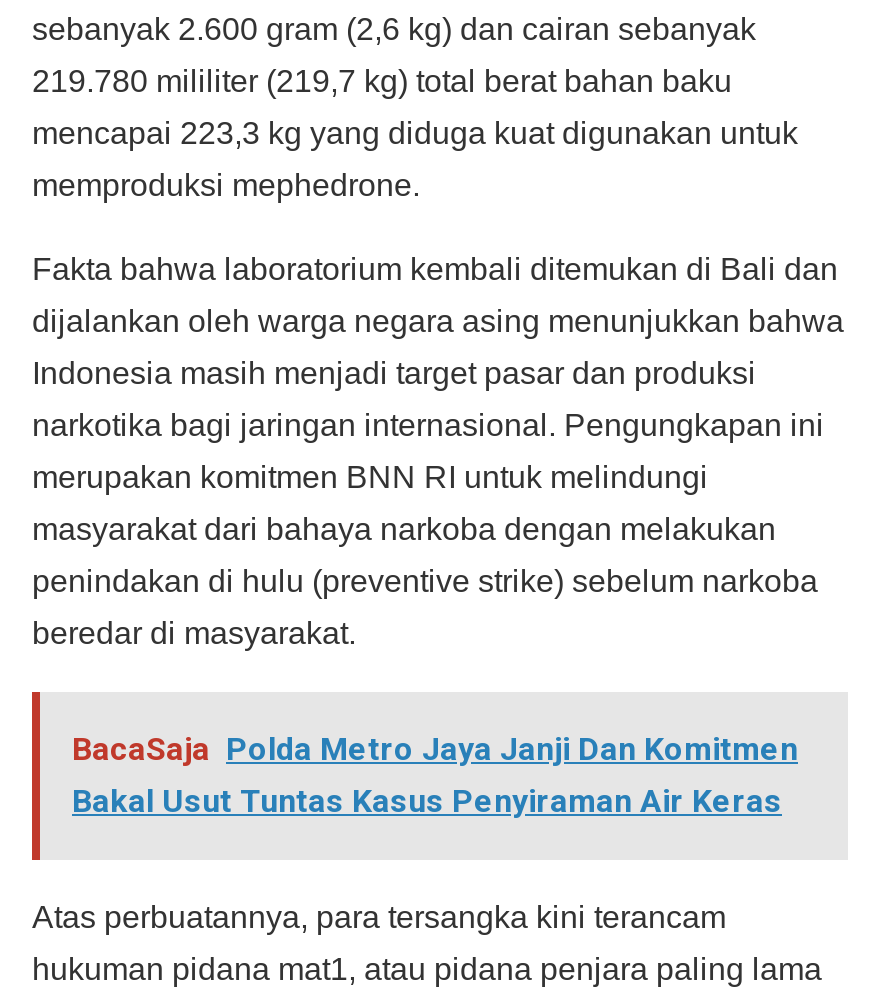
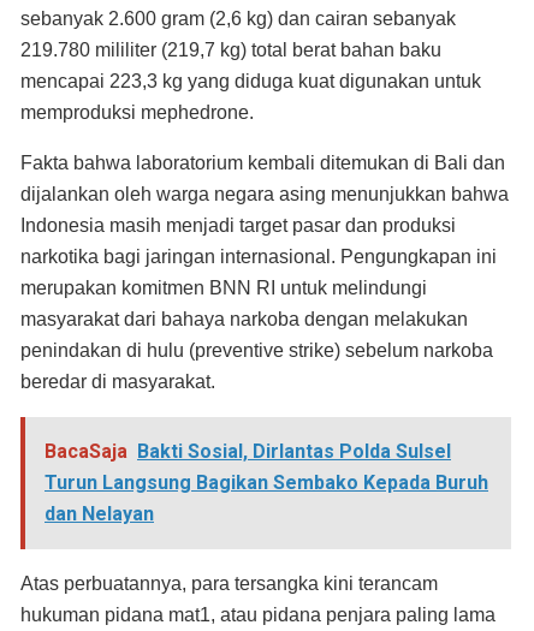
[72,729,798,819] BacaSaja Polda Metro Jaya Janji Dan Komitmen | Bakal Usut Tuntas Kasus Penyiraman Air Keras -> [44,439,488,525] BacaSaja Bakti Sosial, Dirlantas Polda Sulsel | Turun Langsung Bagikan Sembako Kepada Buruh | dan Nelayan

